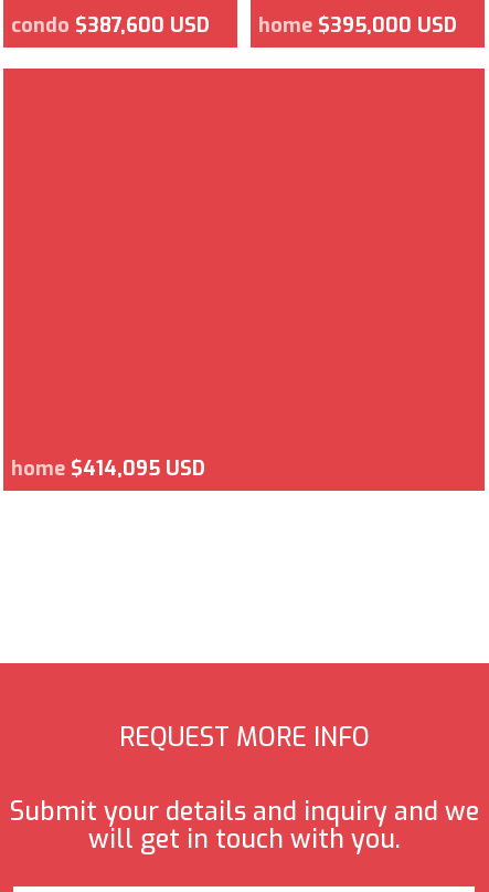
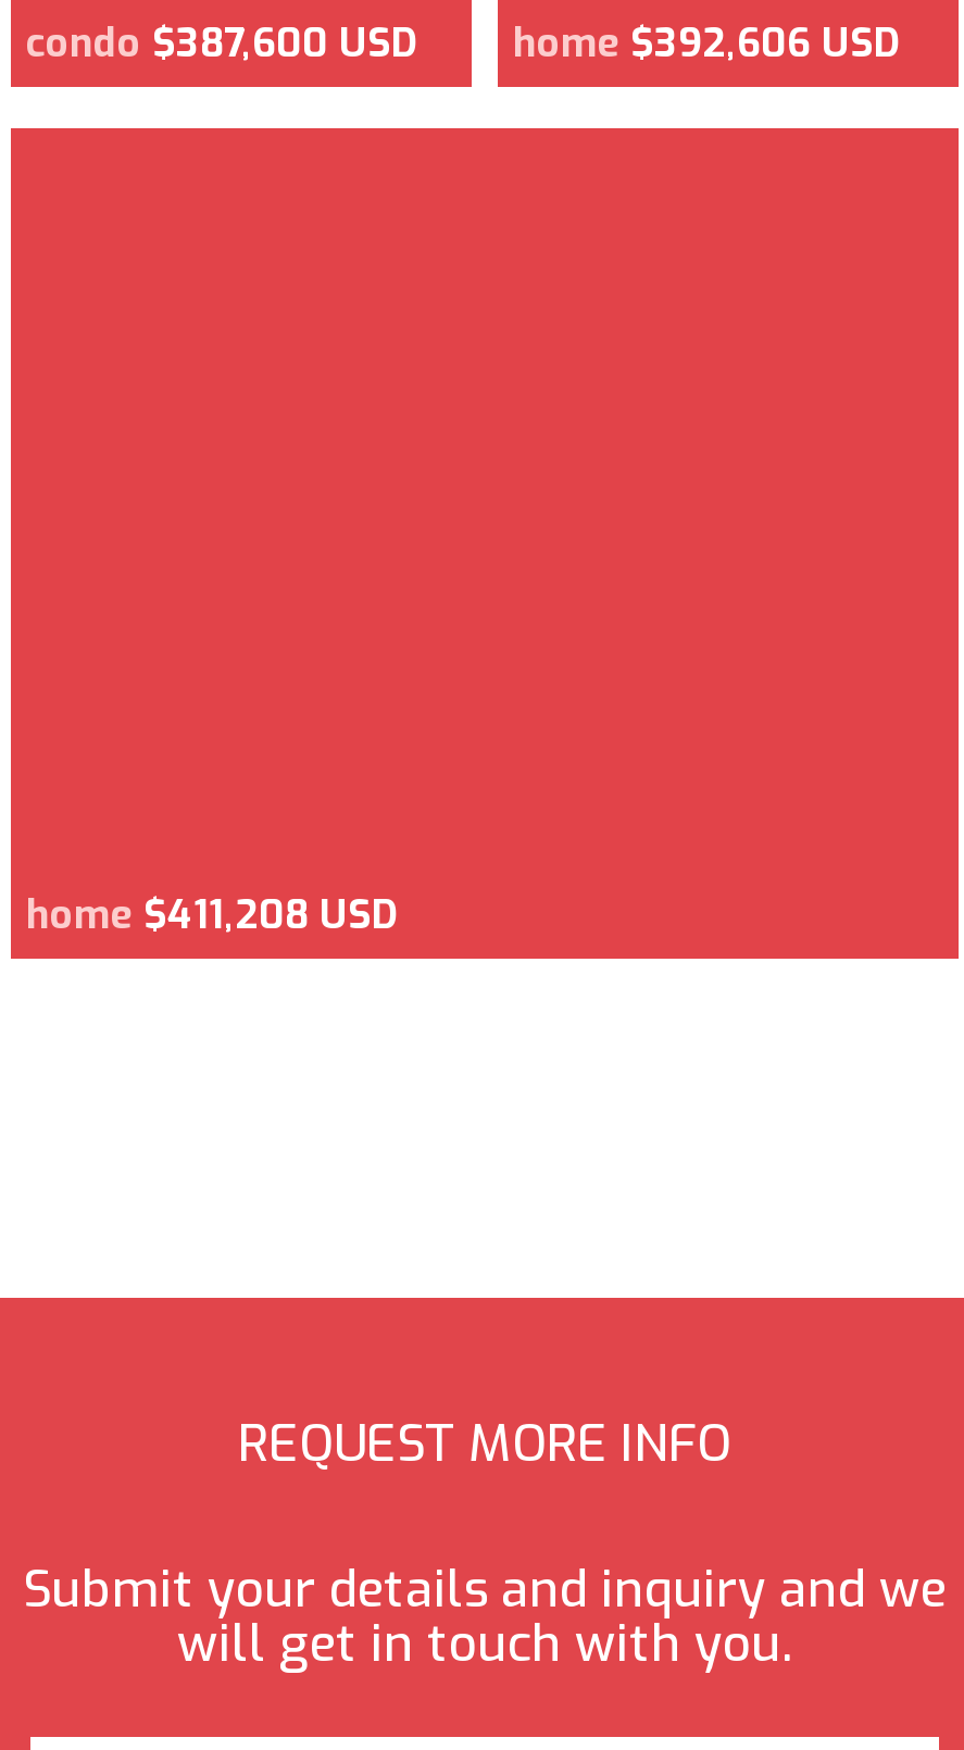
[11,12,457,38] condo $387,600 USD home $395,000 USD -> [26,16,900,68] condo $387,600 USD home $392,606 USD
[11,455,205,481] home $414,095 USD -> [26,888,398,940] home $411,208 USD

